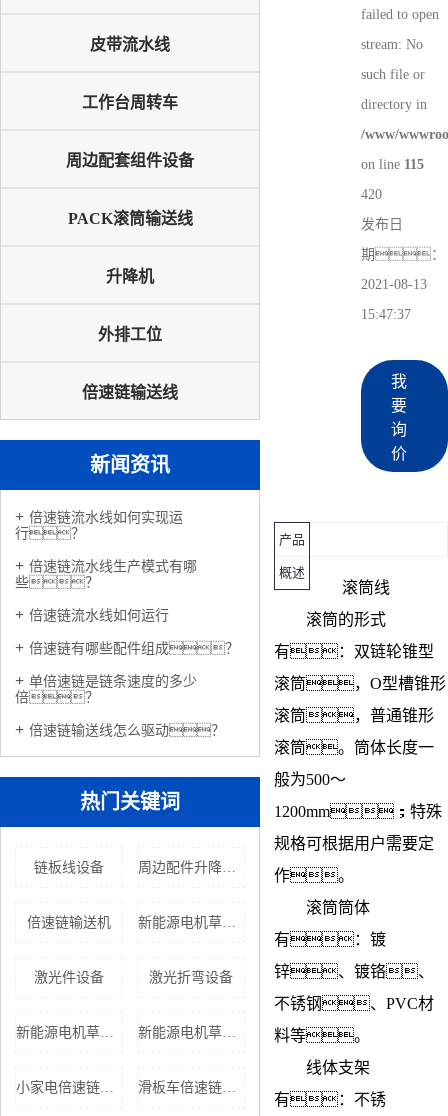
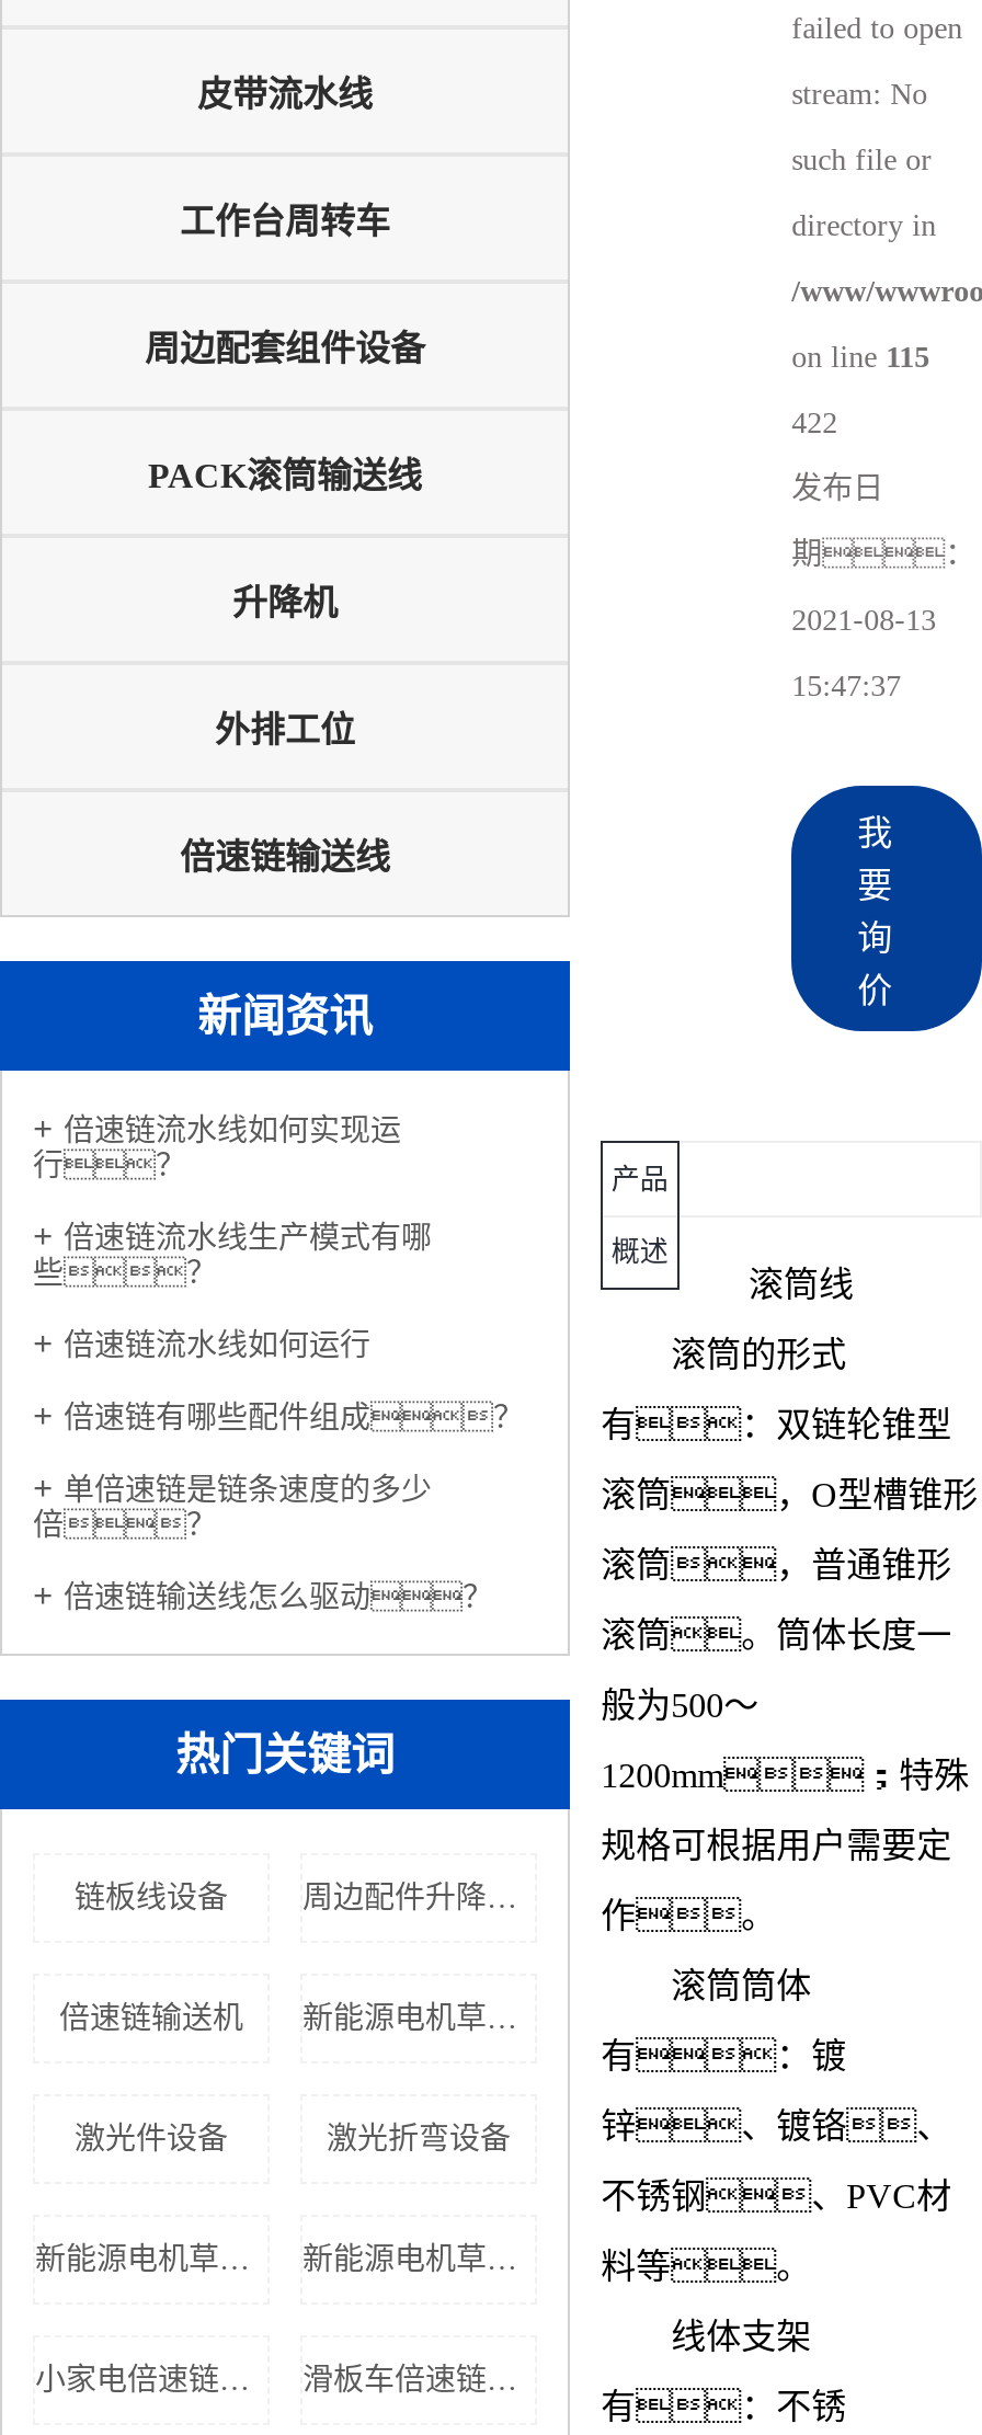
[361,187,382,202] 420 -> [792,406,838,439] 422

